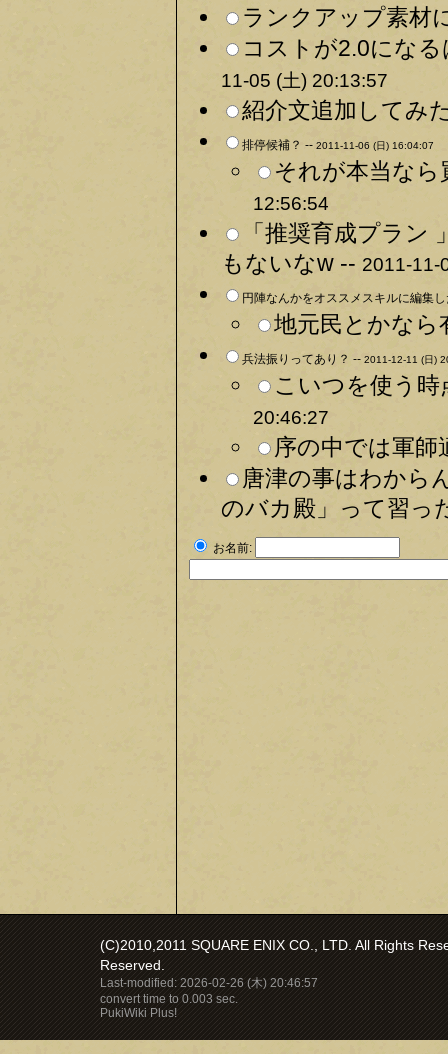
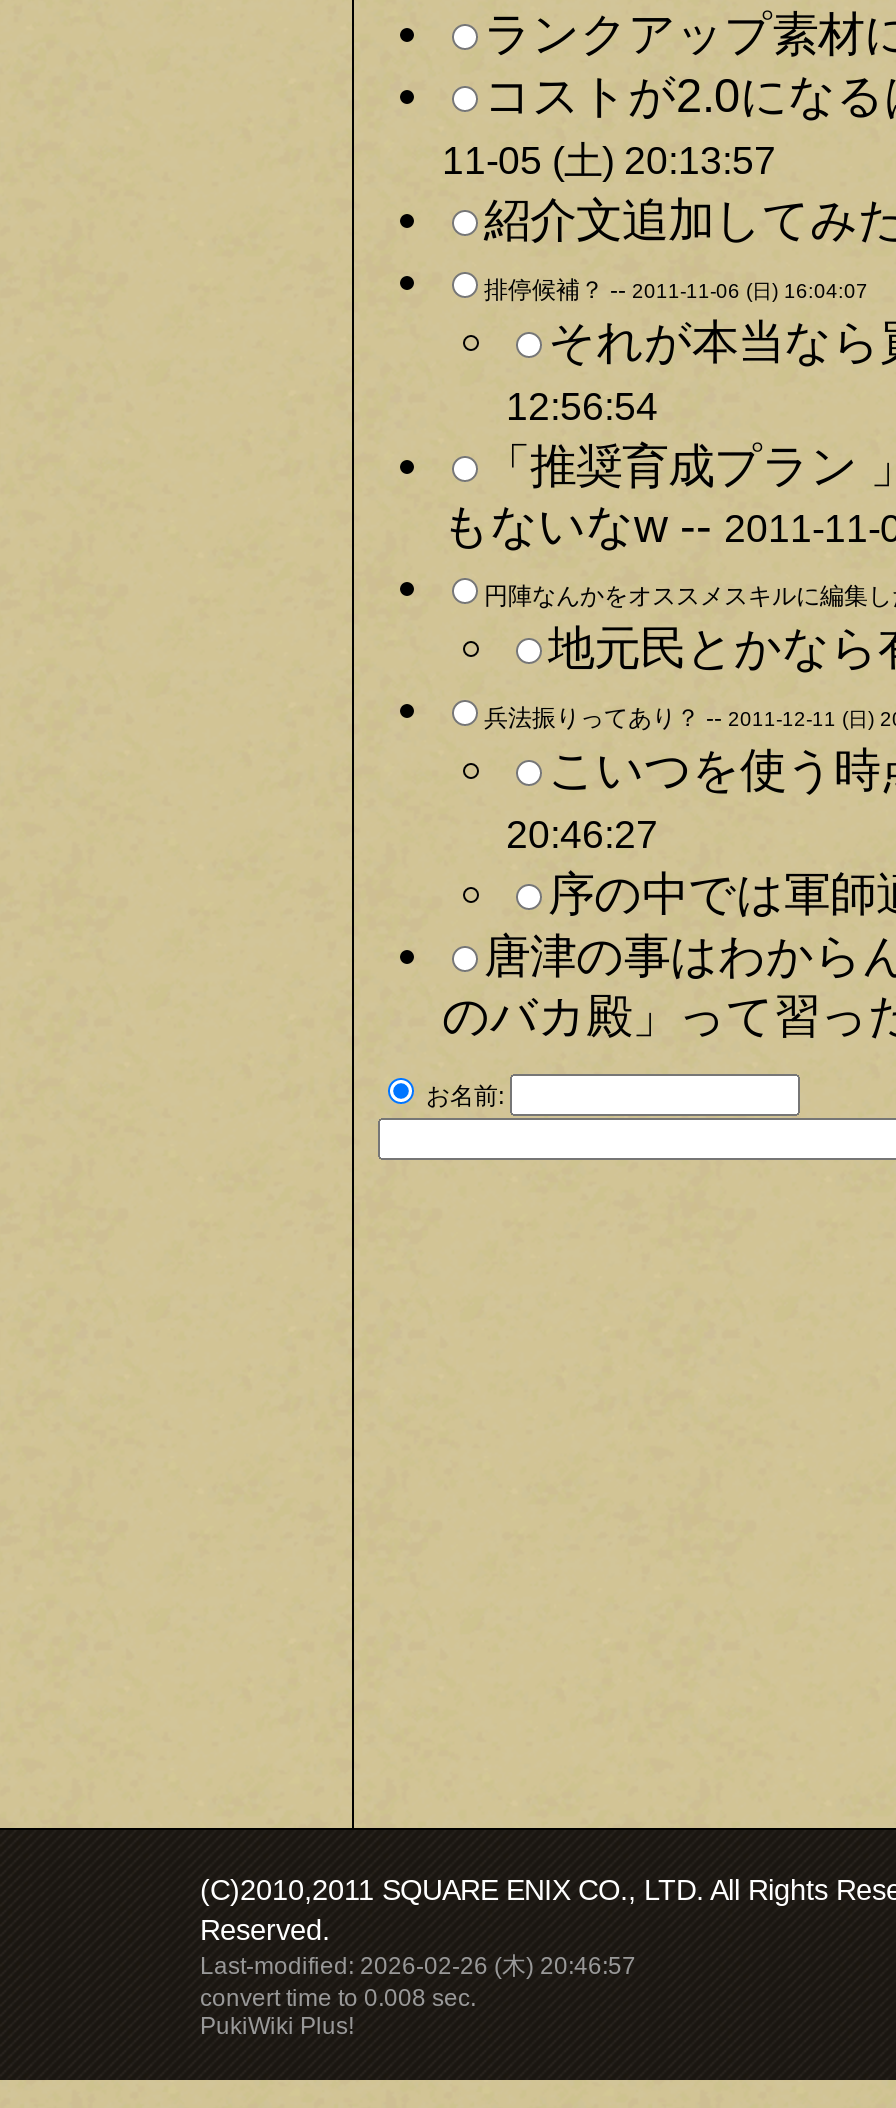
[100,992,238,1006] convert time to 0.003 sec. -> [200,1984,476,2012] convert time to 0.008 sec.

